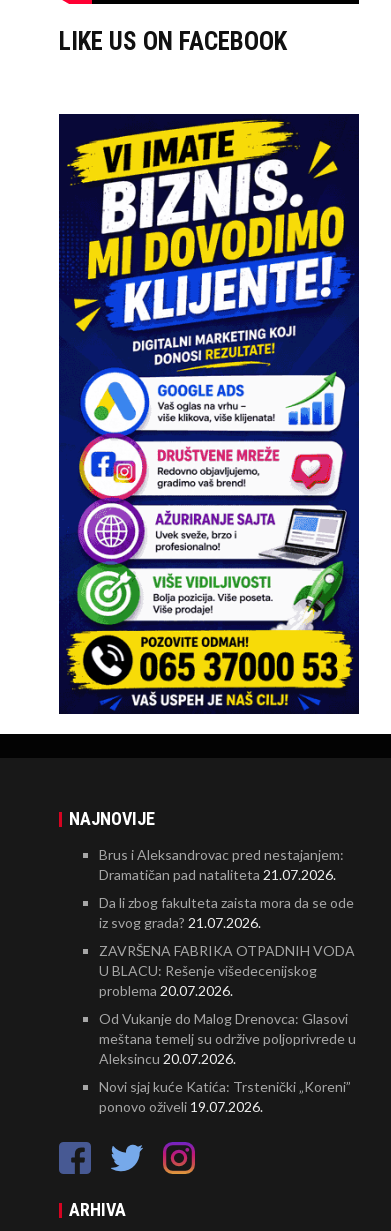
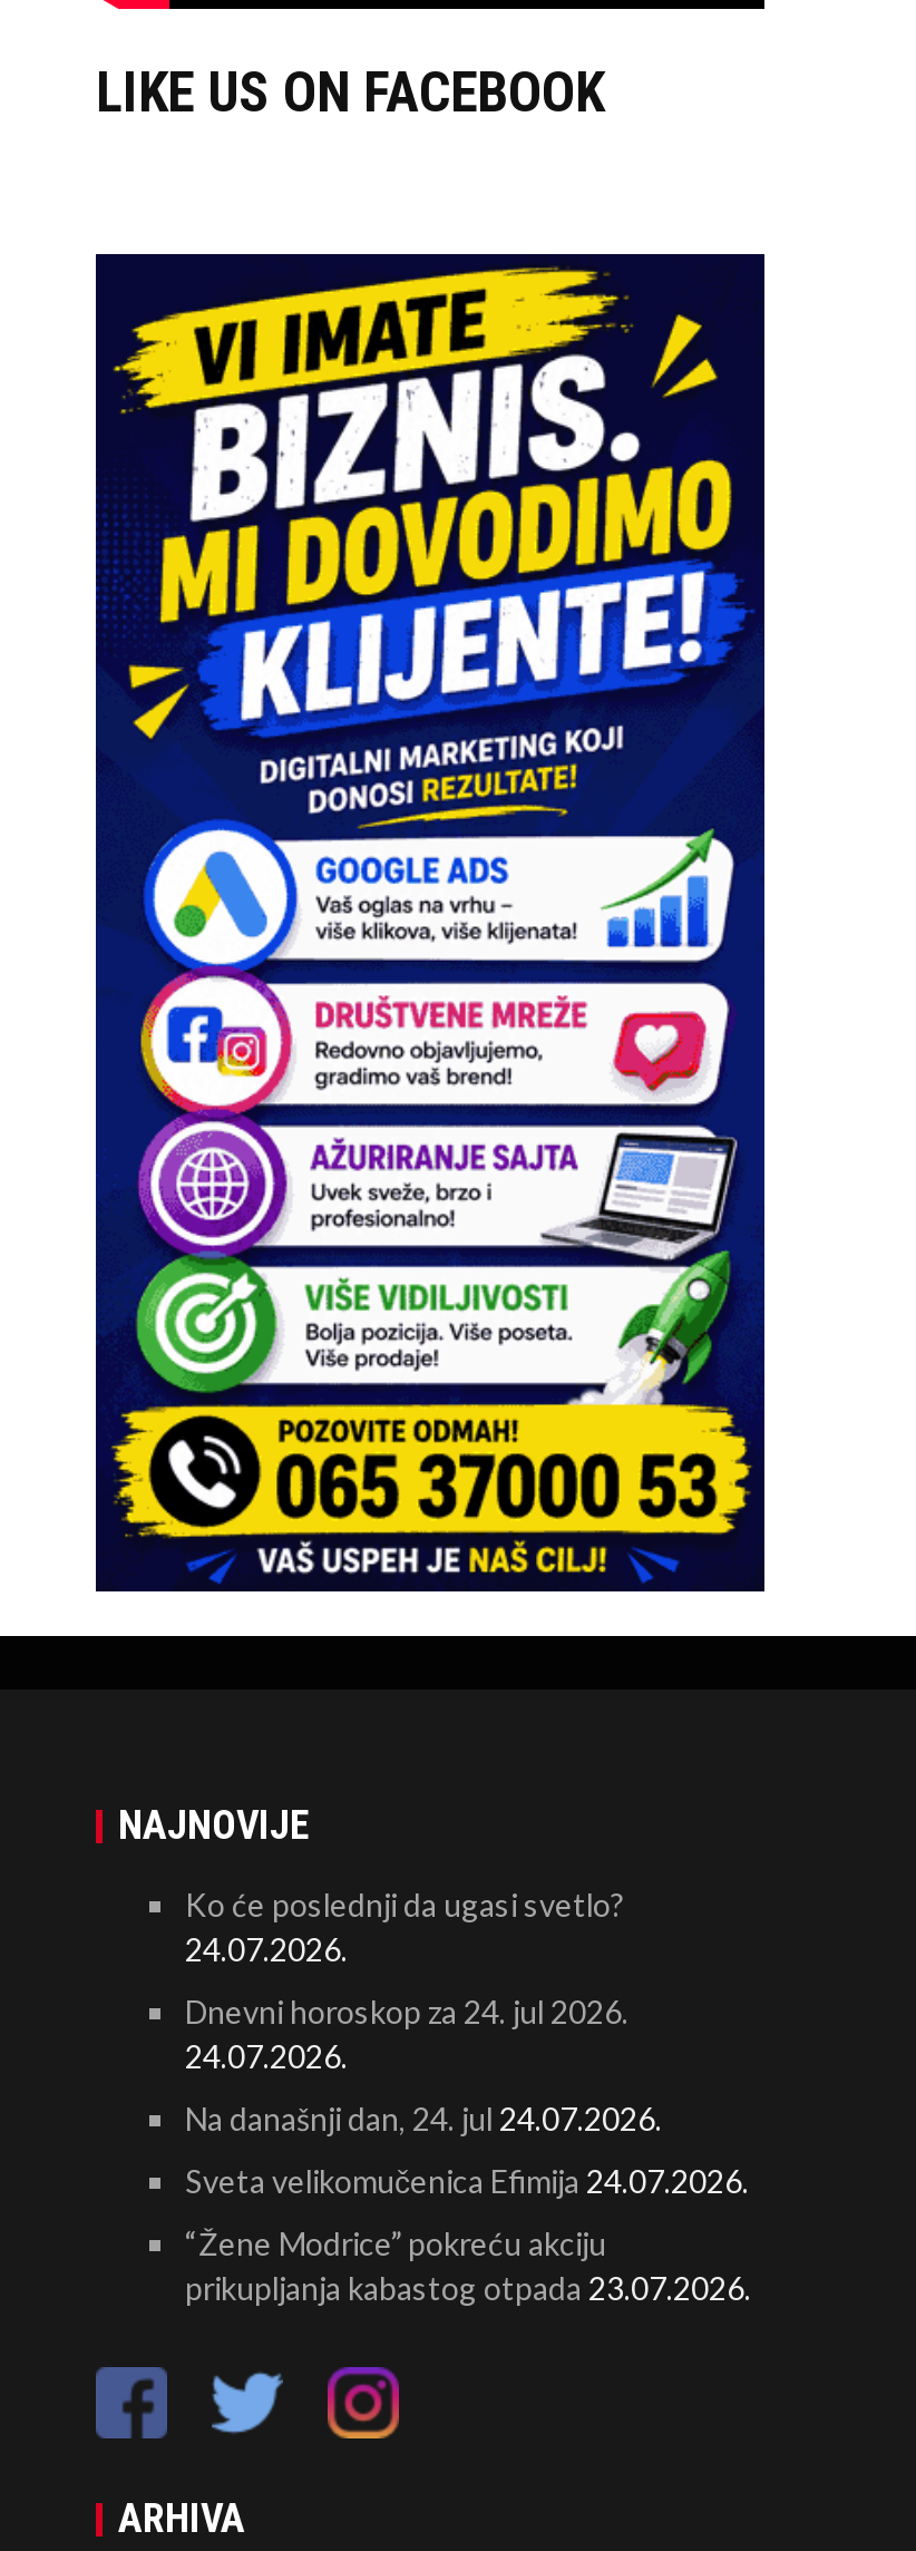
[99,846,344,883] Brus i Aleksandrovac pred nestajanjem: | Dramatičan pad nataliteta 21.07.2026. -> [185,1885,624,1967] Ko će poslednji da ugasi svetlo? | 24.07.2026.
[99,894,354,931] Da li zbog fakulteta zaista mora da se ode | iz svog grada? 21.07.2026. -> [185,1992,628,2074] Dnevni horoskop za 24. jul 2026. | 24.07.2026.
[99,942,355,999] ZAVRŠENA FABRIKA OTPADNIH VODA | U BLACU: Rešenje višedecenijskog | problema 20.07.2026. -> [185,2099,662,2137] Na današnji dan, 24. jul 24.07.2026.
[99,1010,356,1067] Od Vukanje do Malog Drenovca: Glasovi | meštana temelj su održive poljoprivrede u | Aleksincu 20.07.2026. -> [185,2161,749,2199] Sveta velikomučenica Efimija 24.07.2026.
[99,1078,351,1115] Novi sjaj kuće Katića: Trstenički „Koreni” | ponovo oživeli 19.07.2026. -> [185,2224,751,2306] “Žene Modrice” pokreću akciju | prikupljanja kabastog otpada 23.07.2026.

